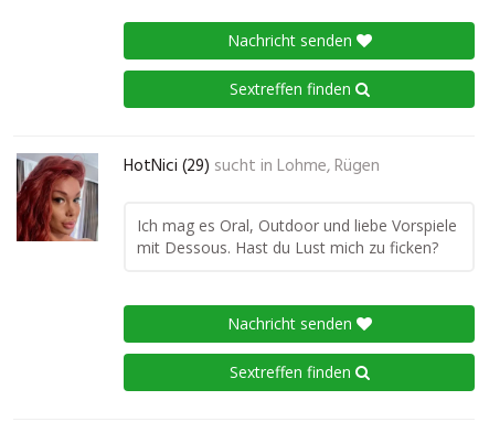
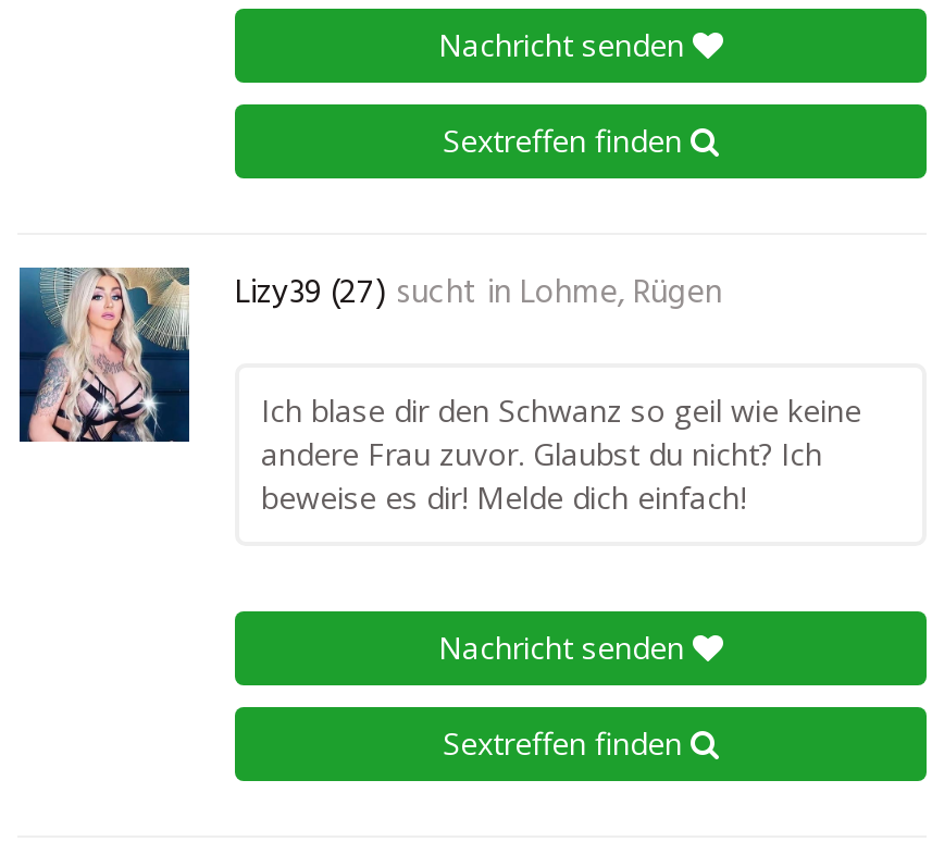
[14,153,380,242] [image] | HotNici (29) sucht in Lohme, Rügen -> [17,267,722,444] [image] | Lizy39 (27) sucht in Lohme, Rügen
[137,215,457,258] Ich mag es Oral, Outdoor und liebe Vorspiele | mit Dessous. Hast du Lust mich zu ficken? -> [261,389,861,517] Ich blase dir den Schwanz so geil wie keine | andere Frau zuvor. Glaubst du nicht? Ich | beweise es dir! Melde dich einfach!

